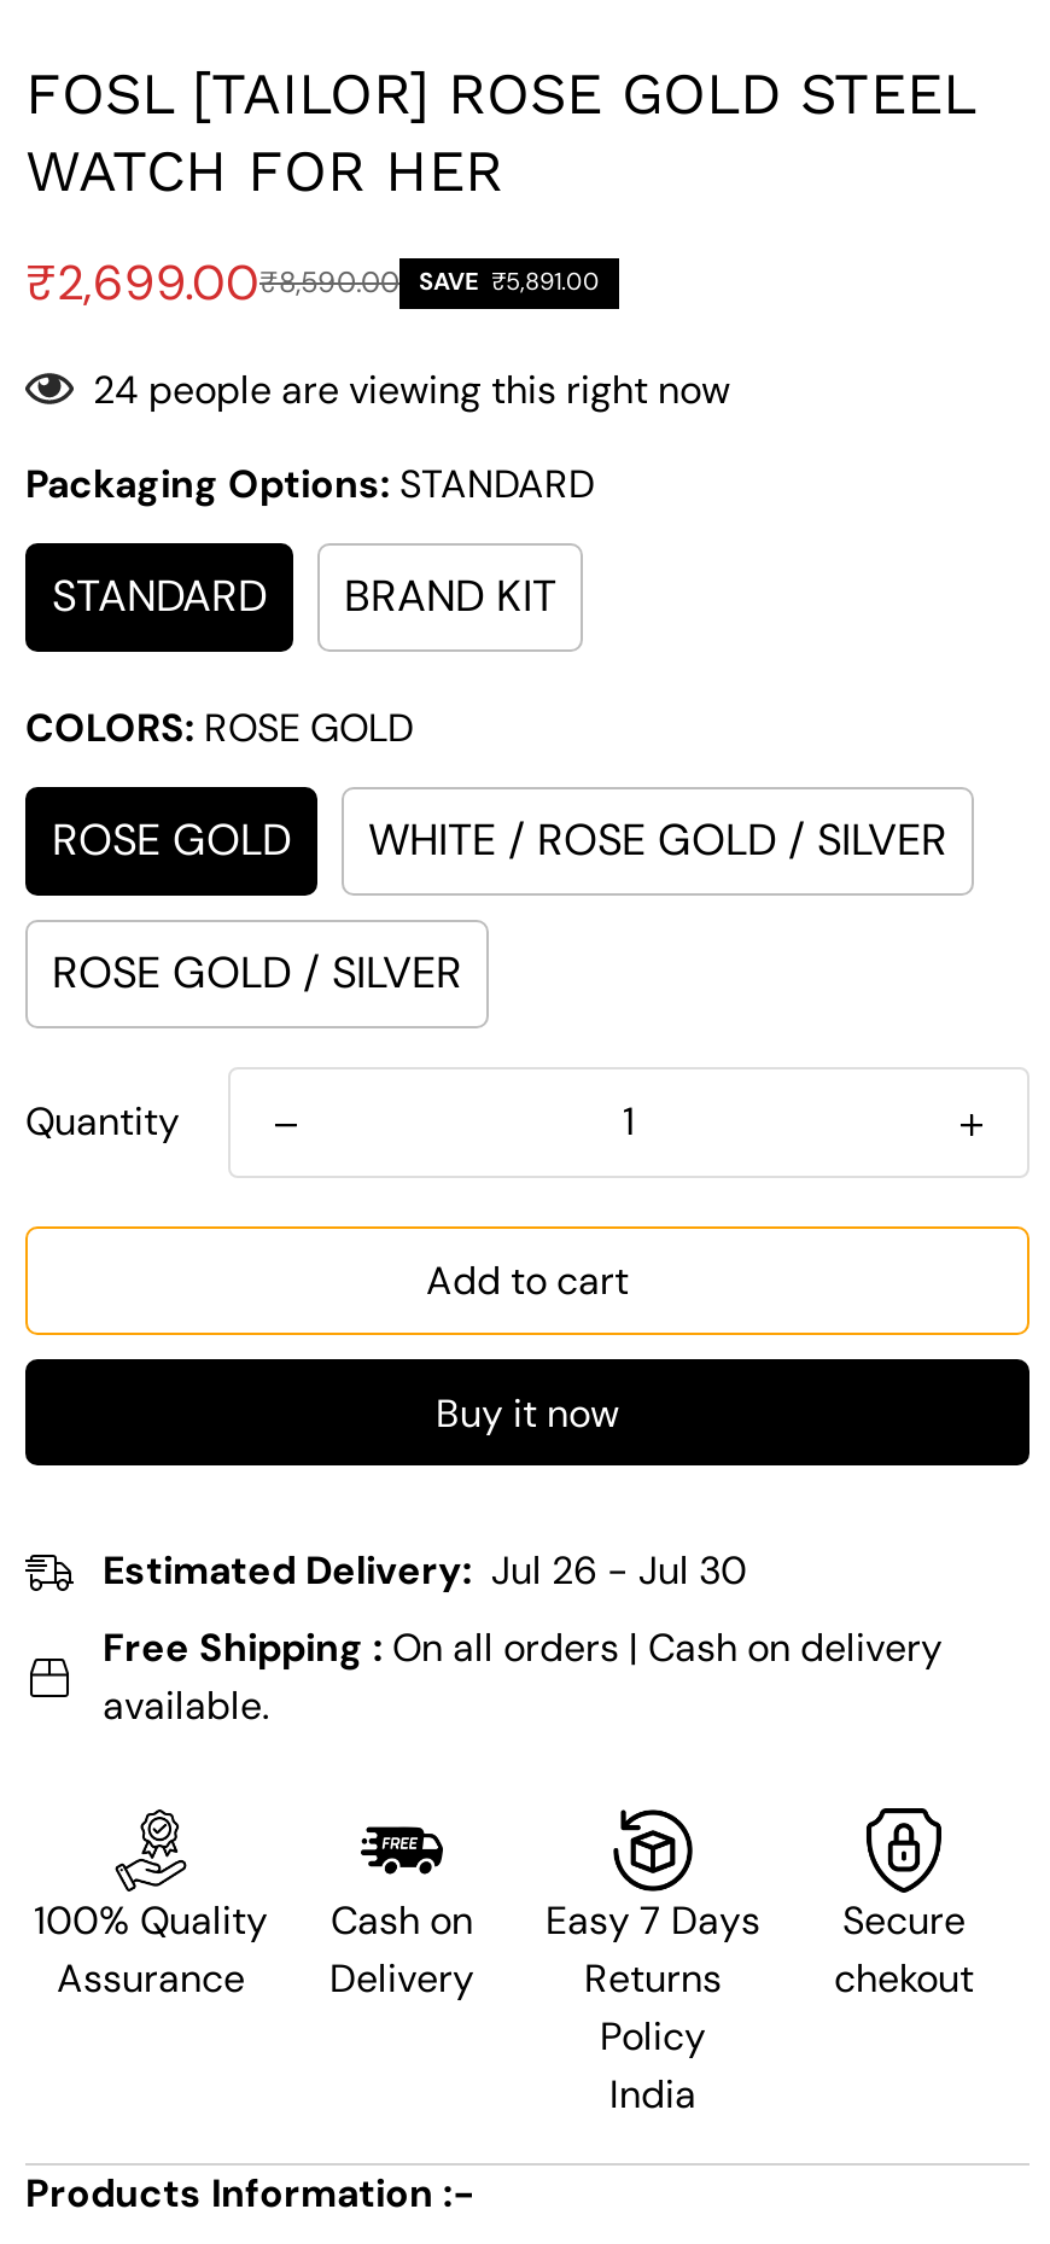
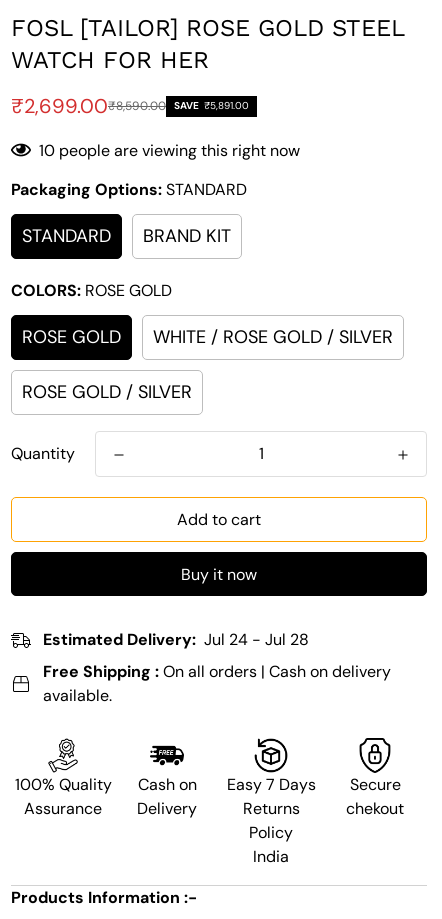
[93,365,730,416] 24 people are viewing this right now -> [39,140,300,161] 10 people are viewing this right now
[103,1546,747,1597] Estimated Delivery: Jul 26 - Jul 30 -> [43,629,309,650] Estimated Delivery: Jul 24 - Jul 28

